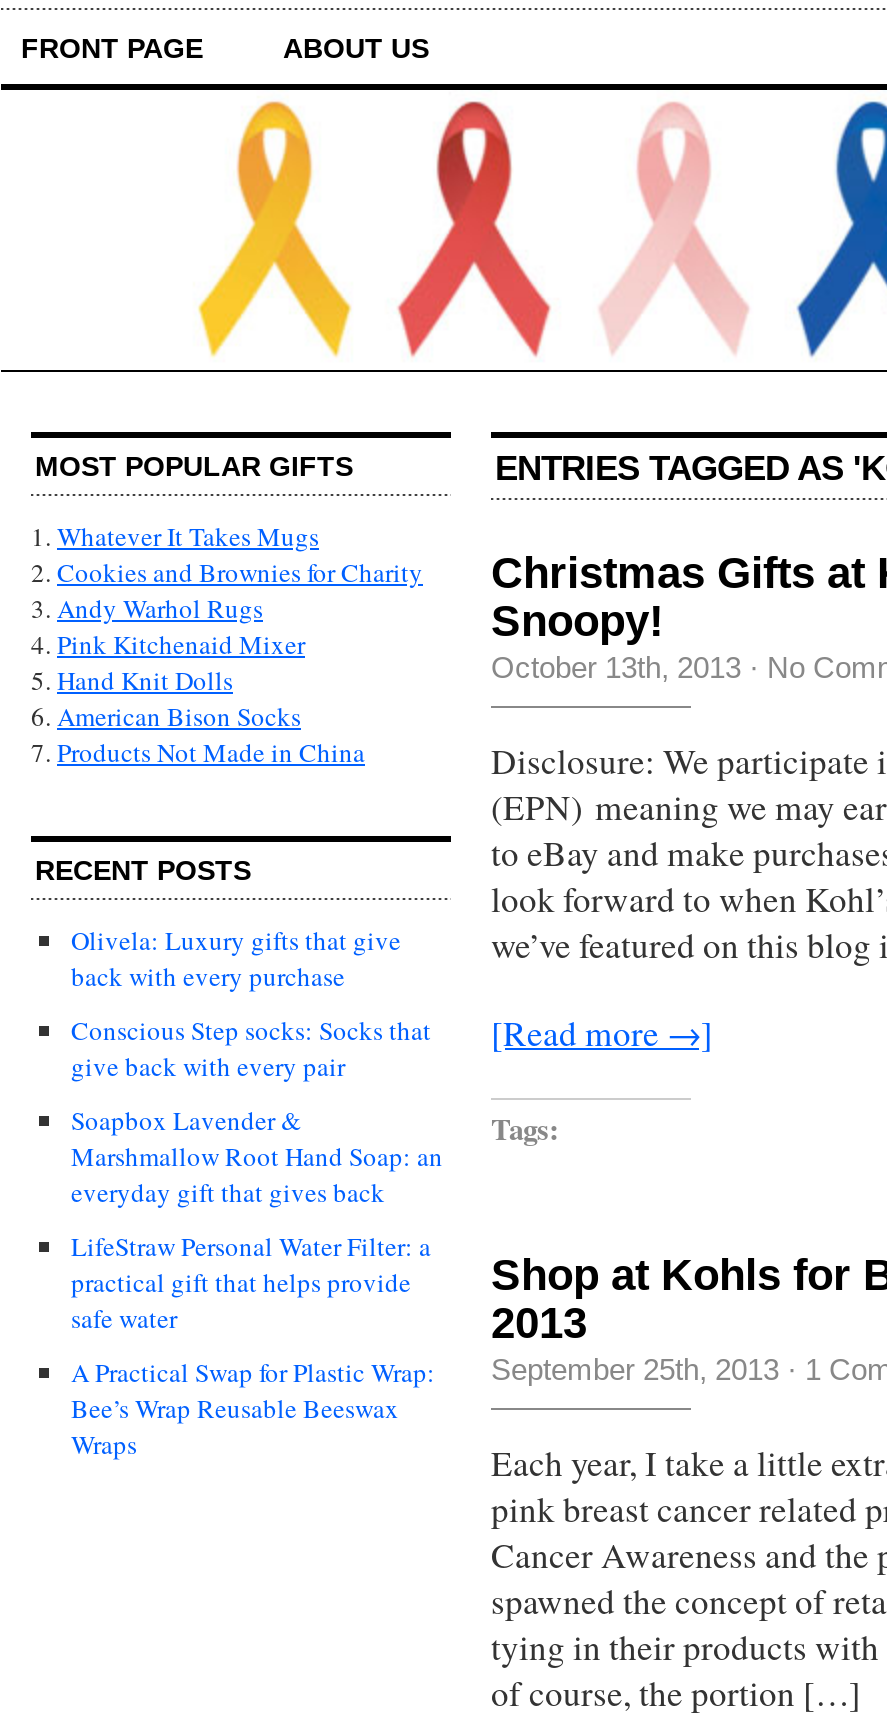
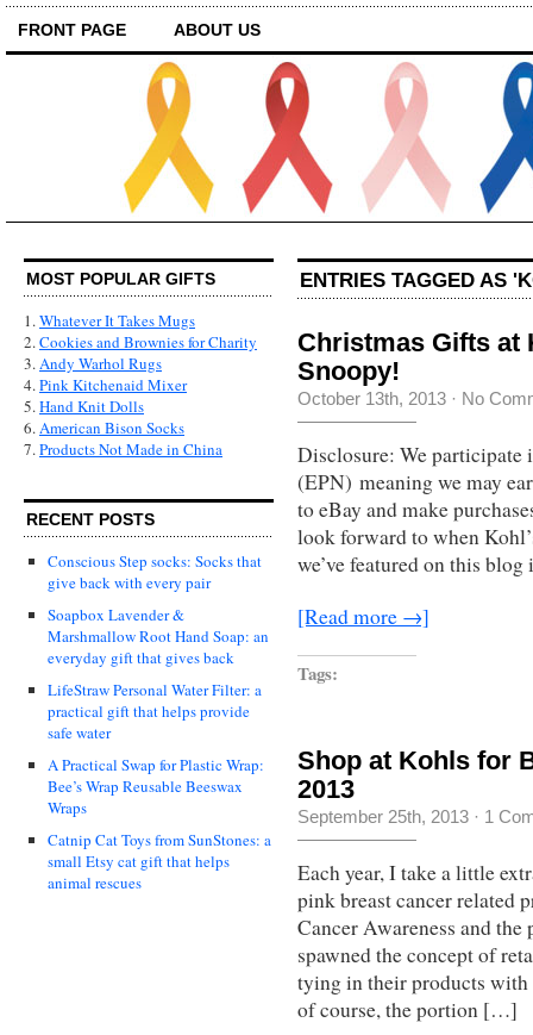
[71,922,401,994] Olivela: Luxury gifts that give | back with every purchase -> none
moved [71,1012,443,1463] -> [48,550,269,819]: Conscious Step socks: Socks that | give back with every pair | Soapbox Lavender & | ... | Bee’s Wrap Reusable Beeswax | Wraps
none -> [48,829,271,894] Catnip Cat Toys from SunStones: a | small Etsy cat gift that helps | animal rescues

